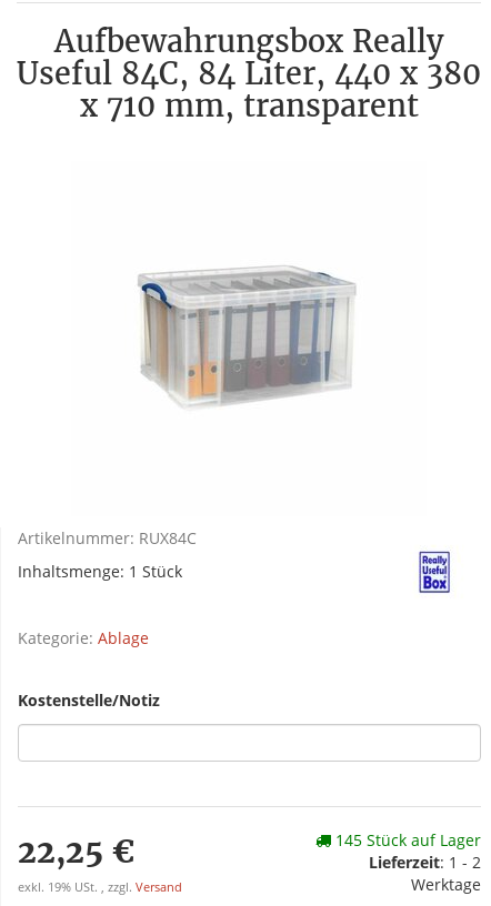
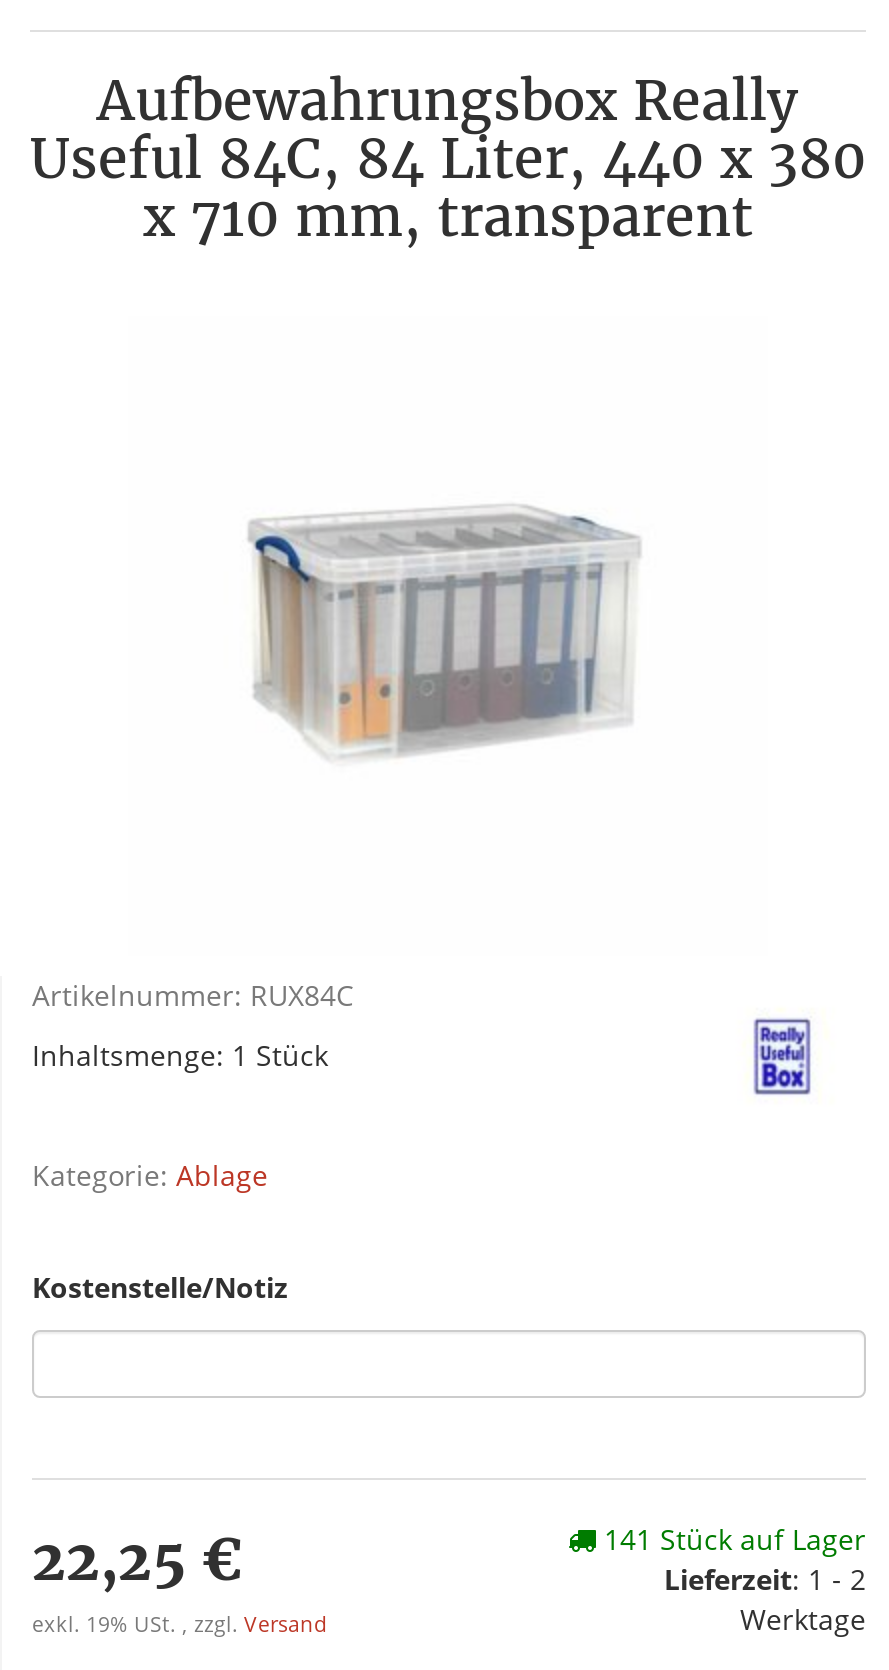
[331,829,481,850] 145 Stück auf Lager -> [596,1520,866,1558] 141 Stück auf Lager

